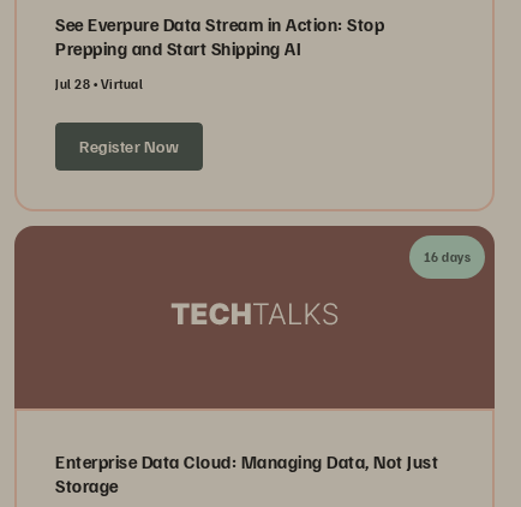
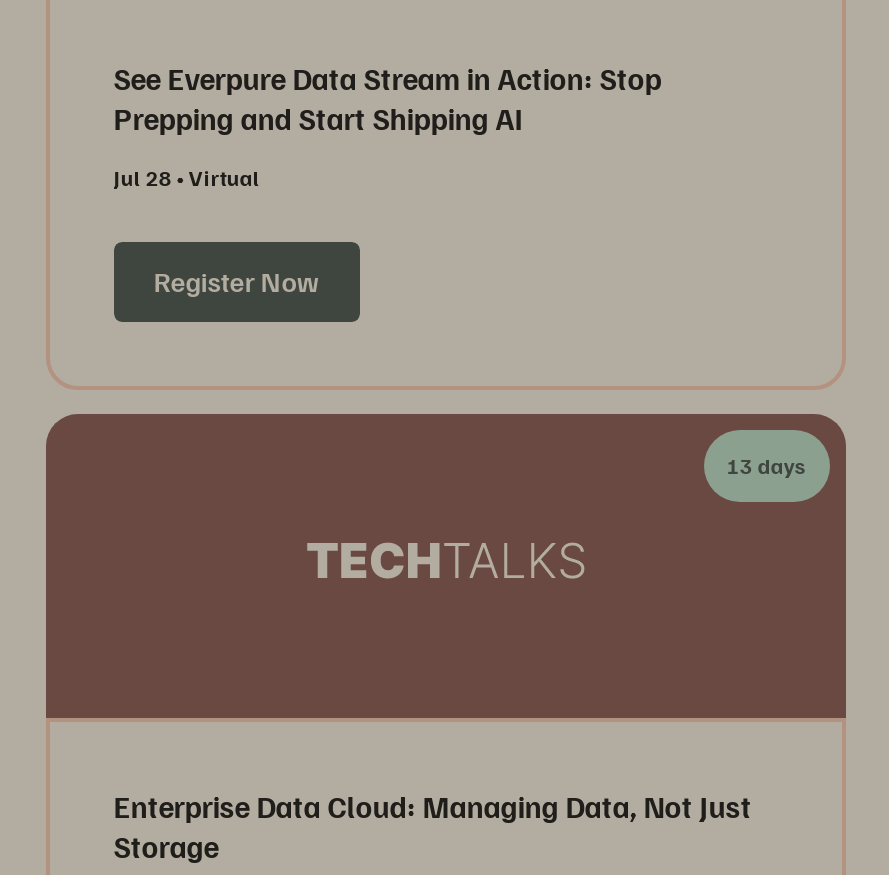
[423,249,471,264] 16 days -> [727,452,806,478] 13 days

